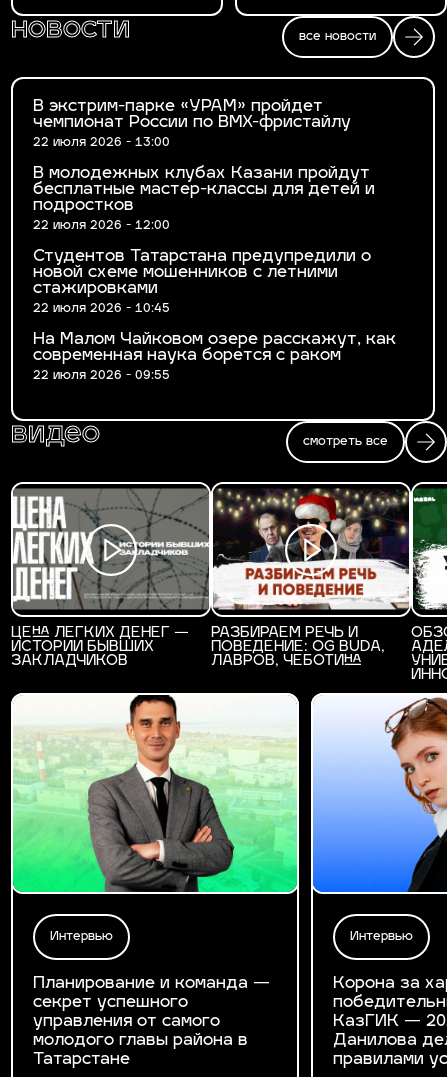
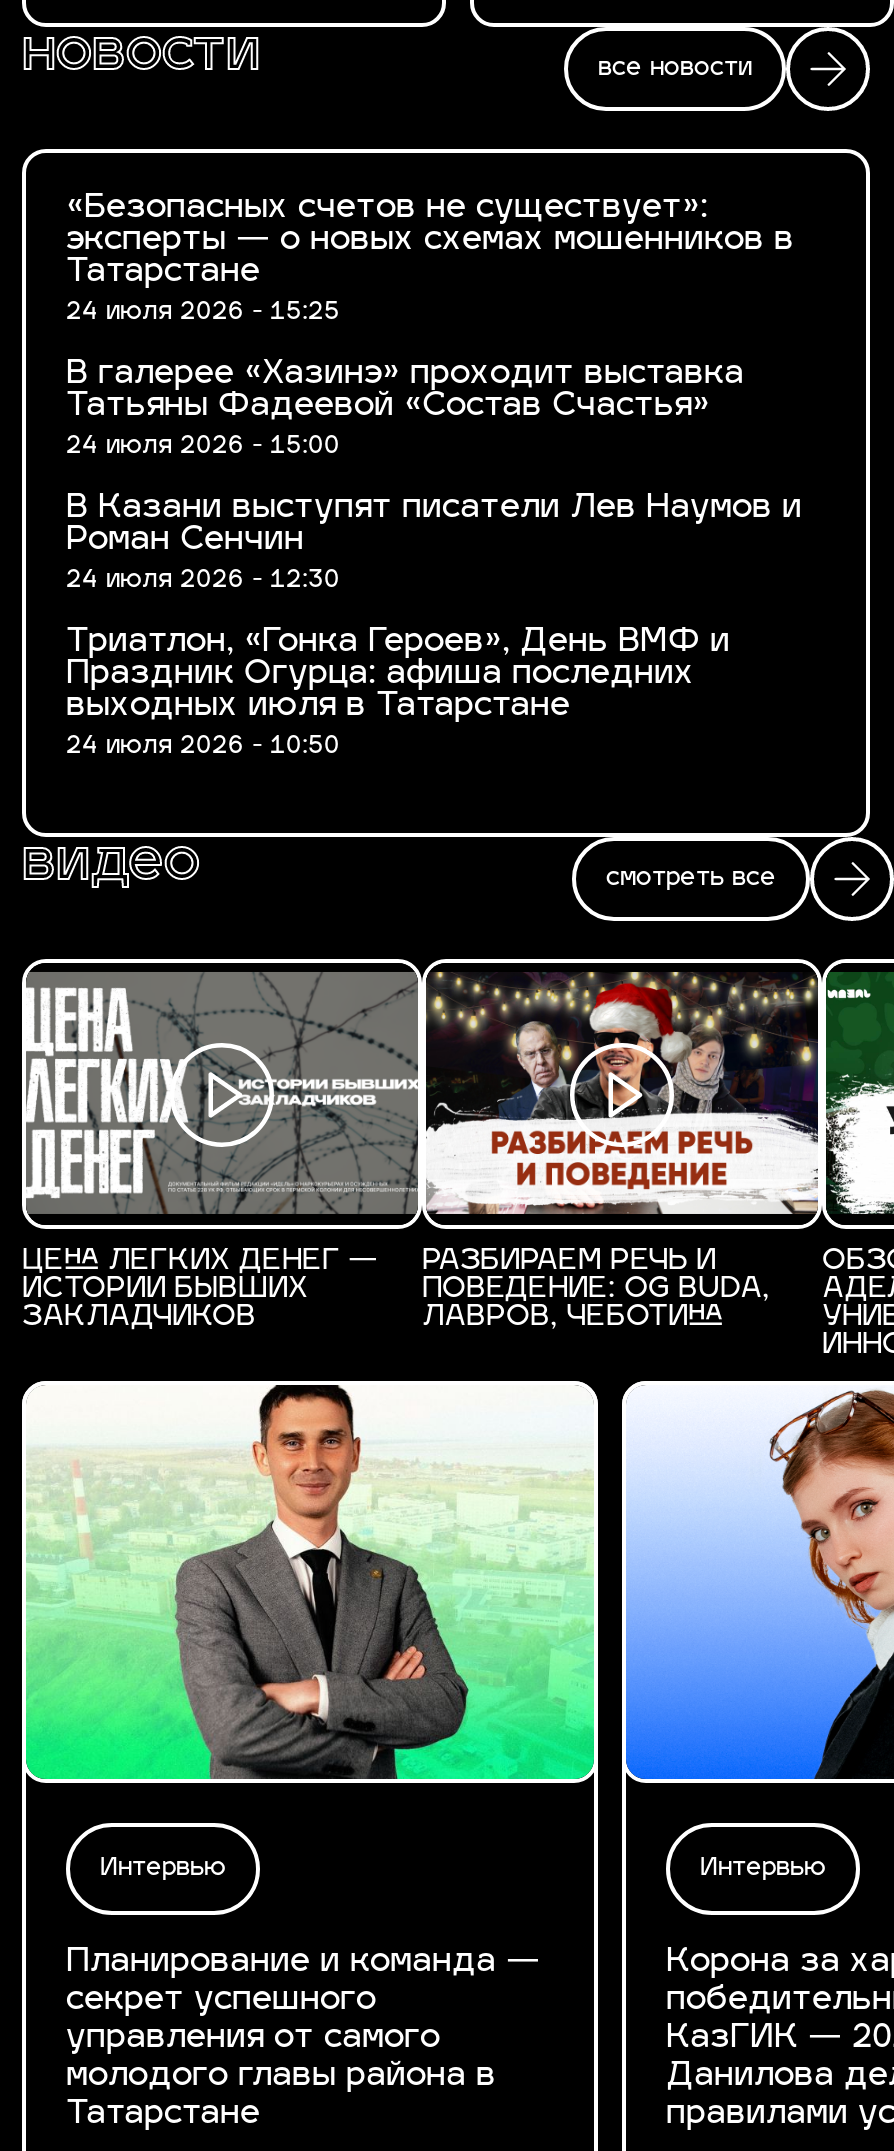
[33,99,351,149] В экстрим-парке «УРАМ» пройдет | чемпионат России по BMX-фристайлу | 22 июля 2026 - 13:00 -> [66,193,794,325] «Безопасных счетов не существует»: | эксперты — о новых схемах мошенников в | Татарстане | 24 июля 2026 - 15:25
[33,166,375,232] В молодежных клубах Казани пройдут | бесплатные мастер-классы для детей и | подростков | 22 июля 2026 - 12:00 -> [66,359,744,459] В галерее «Хазинэ» проходит выставка | Татьяны Фадеевой «Состав Счастья» | 24 июля 2026 - 15:00
[33,249,371,315] Студентов Татарстана предупредили о | новой схеме мошенников с летними | стажировками | 22 июля 2026 - 10:45 -> [66,493,802,593] В Казани выступят писатели Лев Наумов и | Роман Сенчин | 24 июля 2026 - 12:30
[33,332,396,382] На Малом Чайковом озере расскажут, как | современная наука борется с раком | 22 июля 2026 - 09:55 -> [66,627,730,759] Триатлон, «Гонка Героев», День ВМФ и | Праздник Огурца: афиша последних | выходных июля в Татарстане | 24 июля 2026 - 10:50

